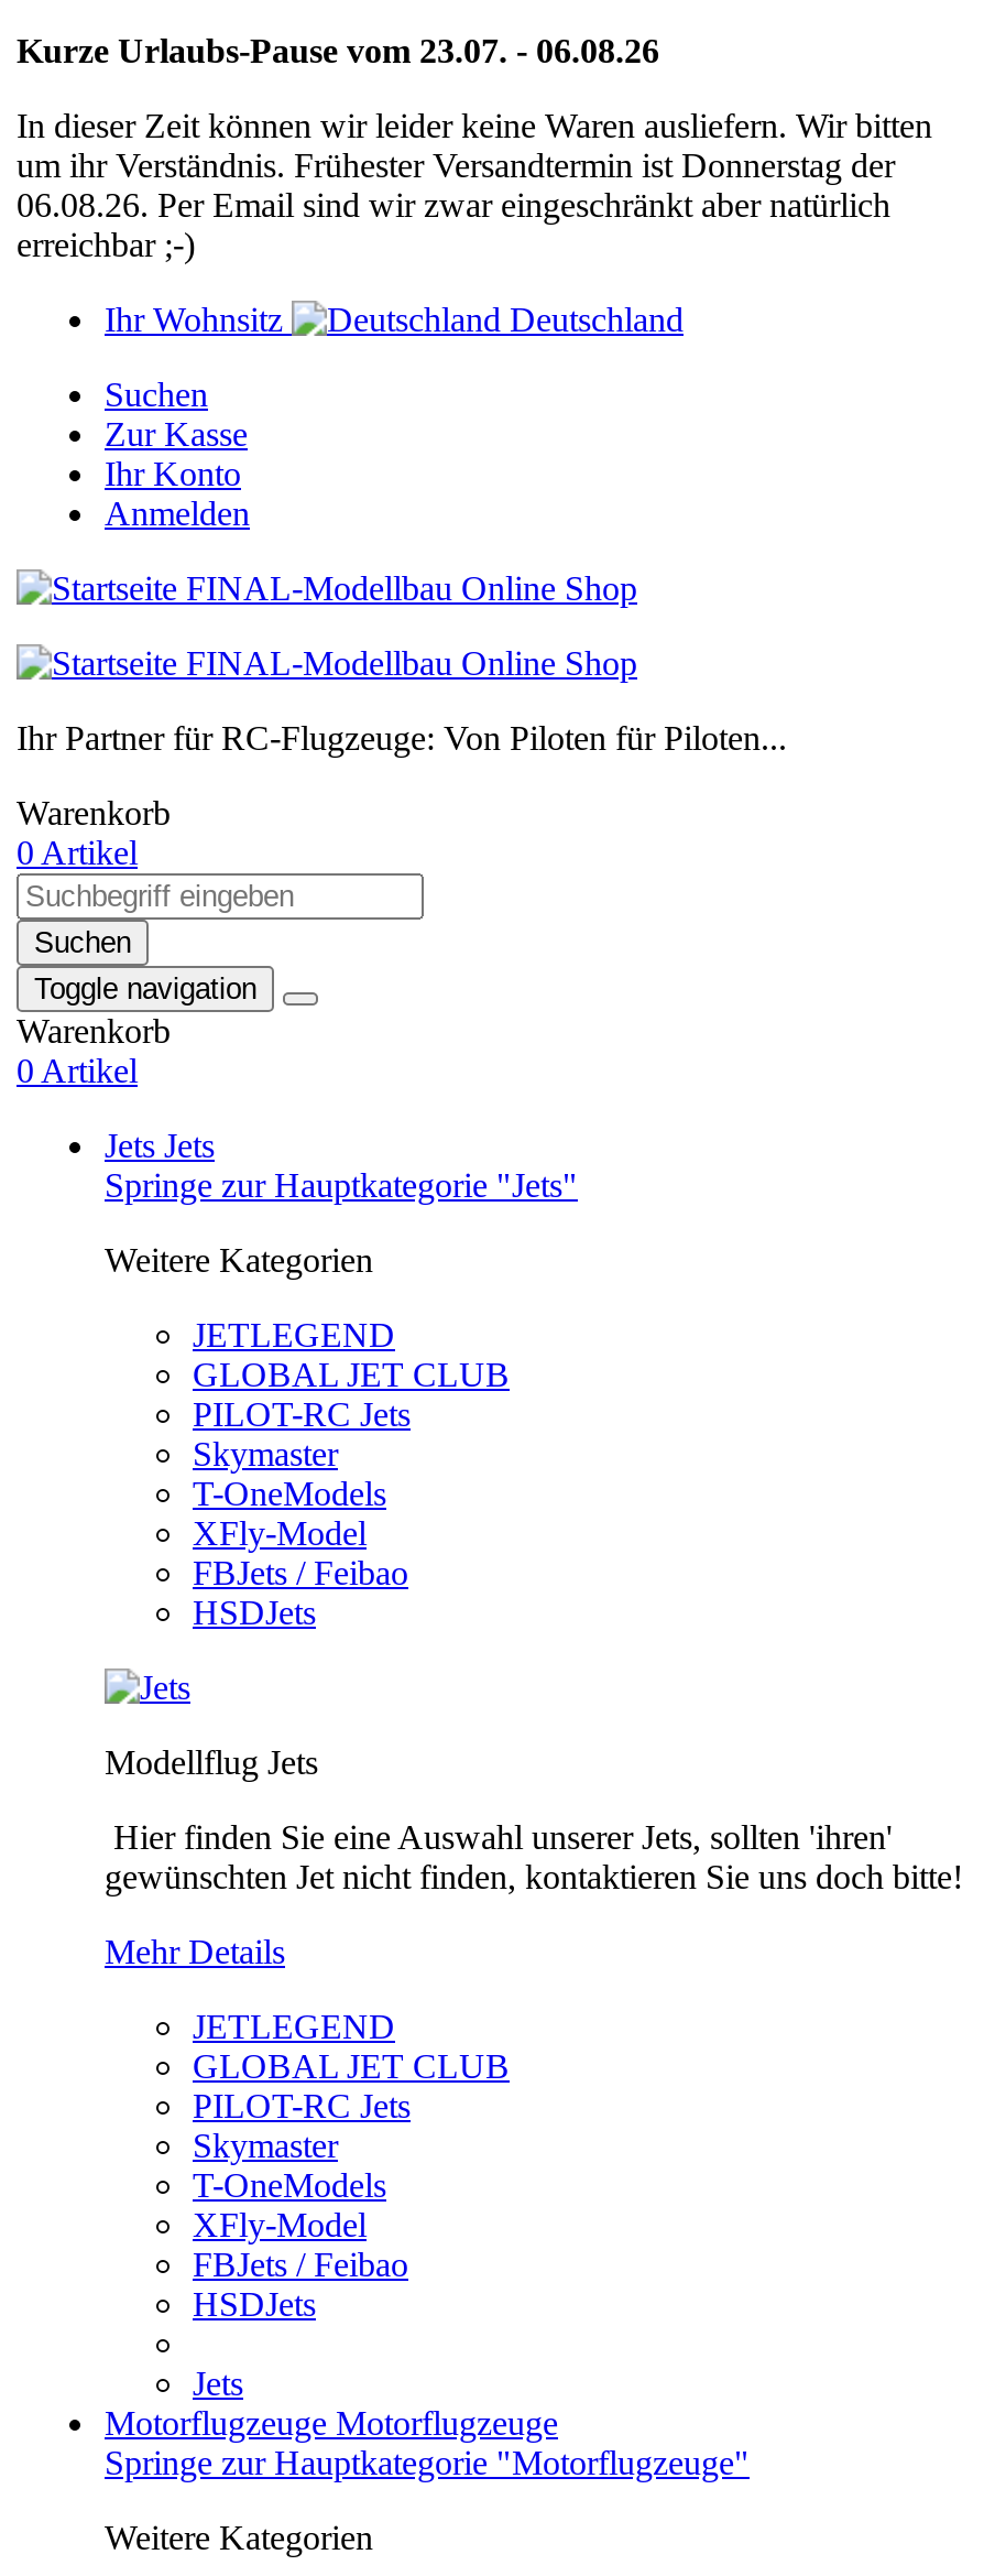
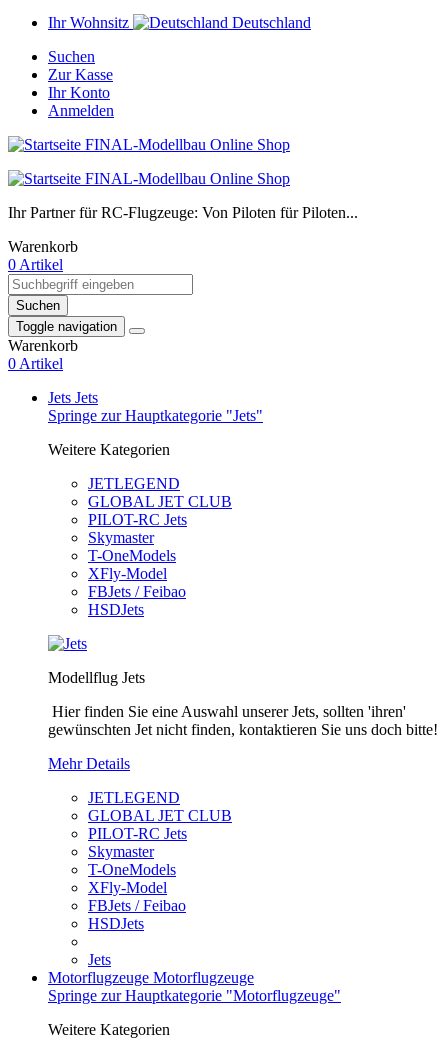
[17,32,932,263] Kurze Urlaubs-Pause vom 23.07. - 06.08.26 | In dieser Zeit können wir leider keine Waren ausliefern. Wir bitten | um ihr Verständnis. Frühester Versandtermin ist Donnerstag der | 06.08.26. Per Email sind wir zwar eingeschränkt aber natürlich | erreichbar ;-) -> none

